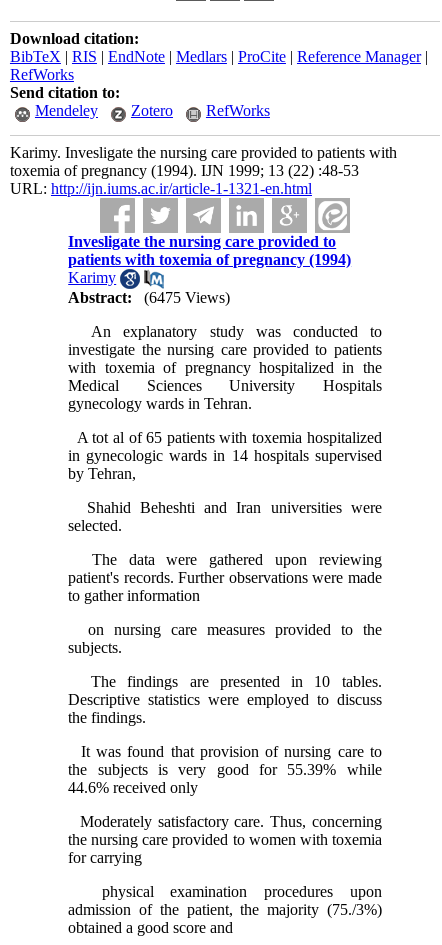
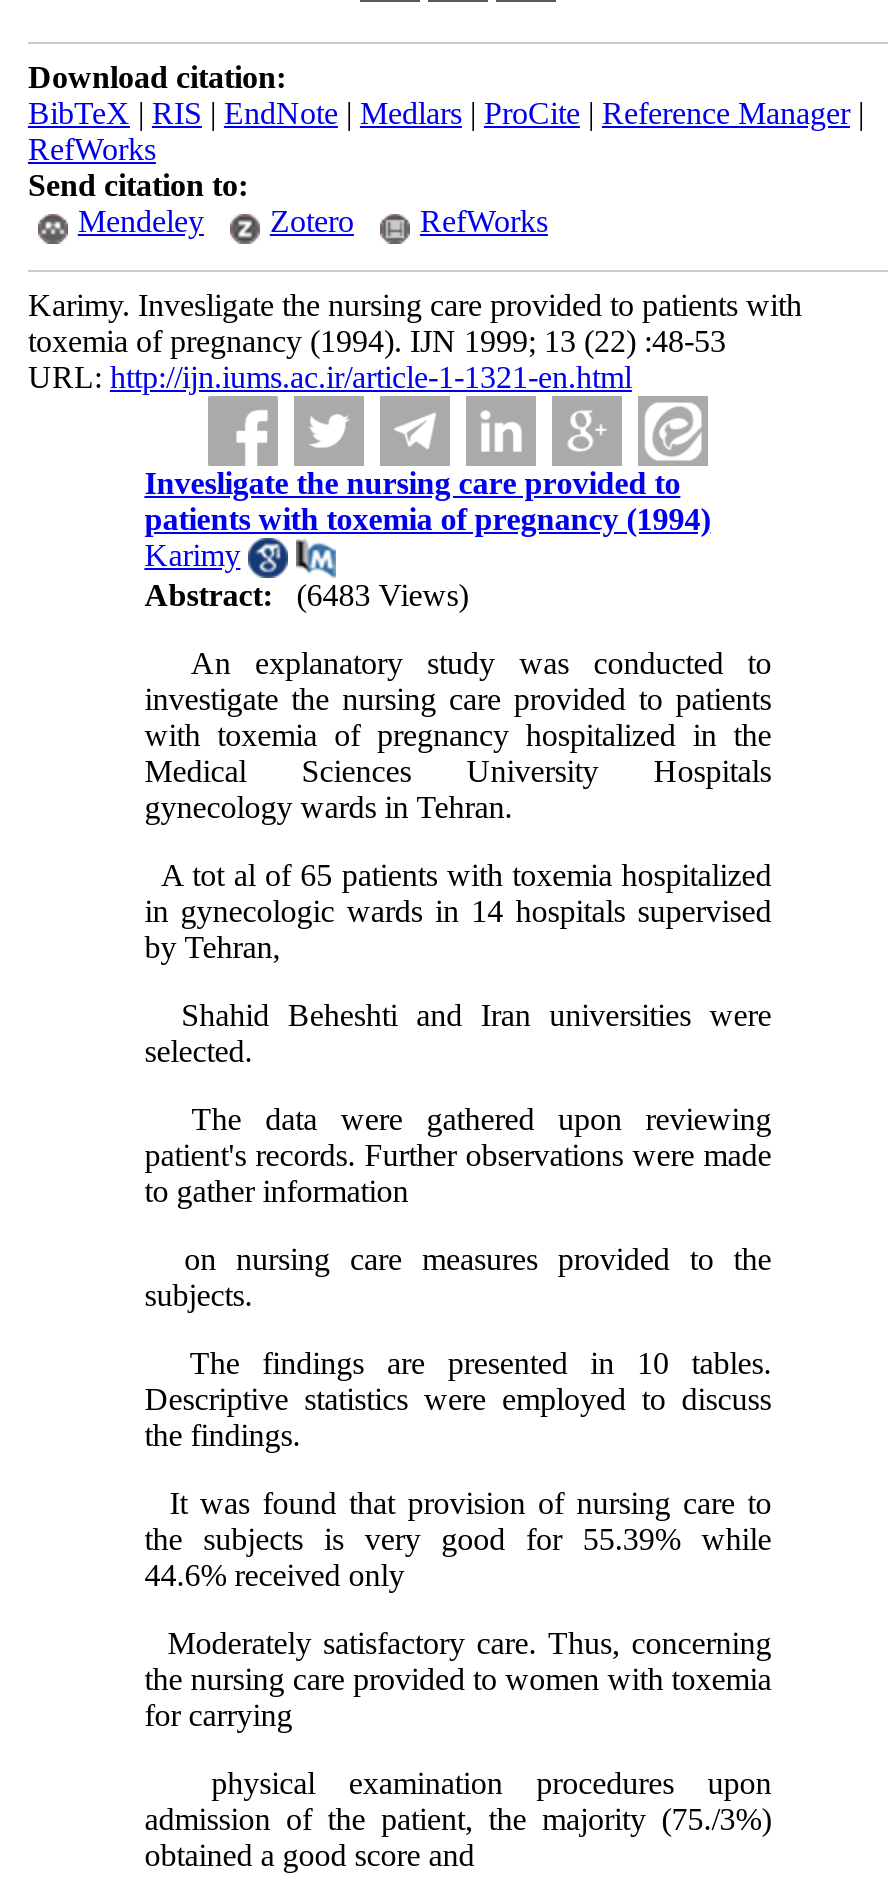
[68,289,230,306] Abstract: (6475 Views) -> [144,579,468,613] Abstract: (6483 Views)

